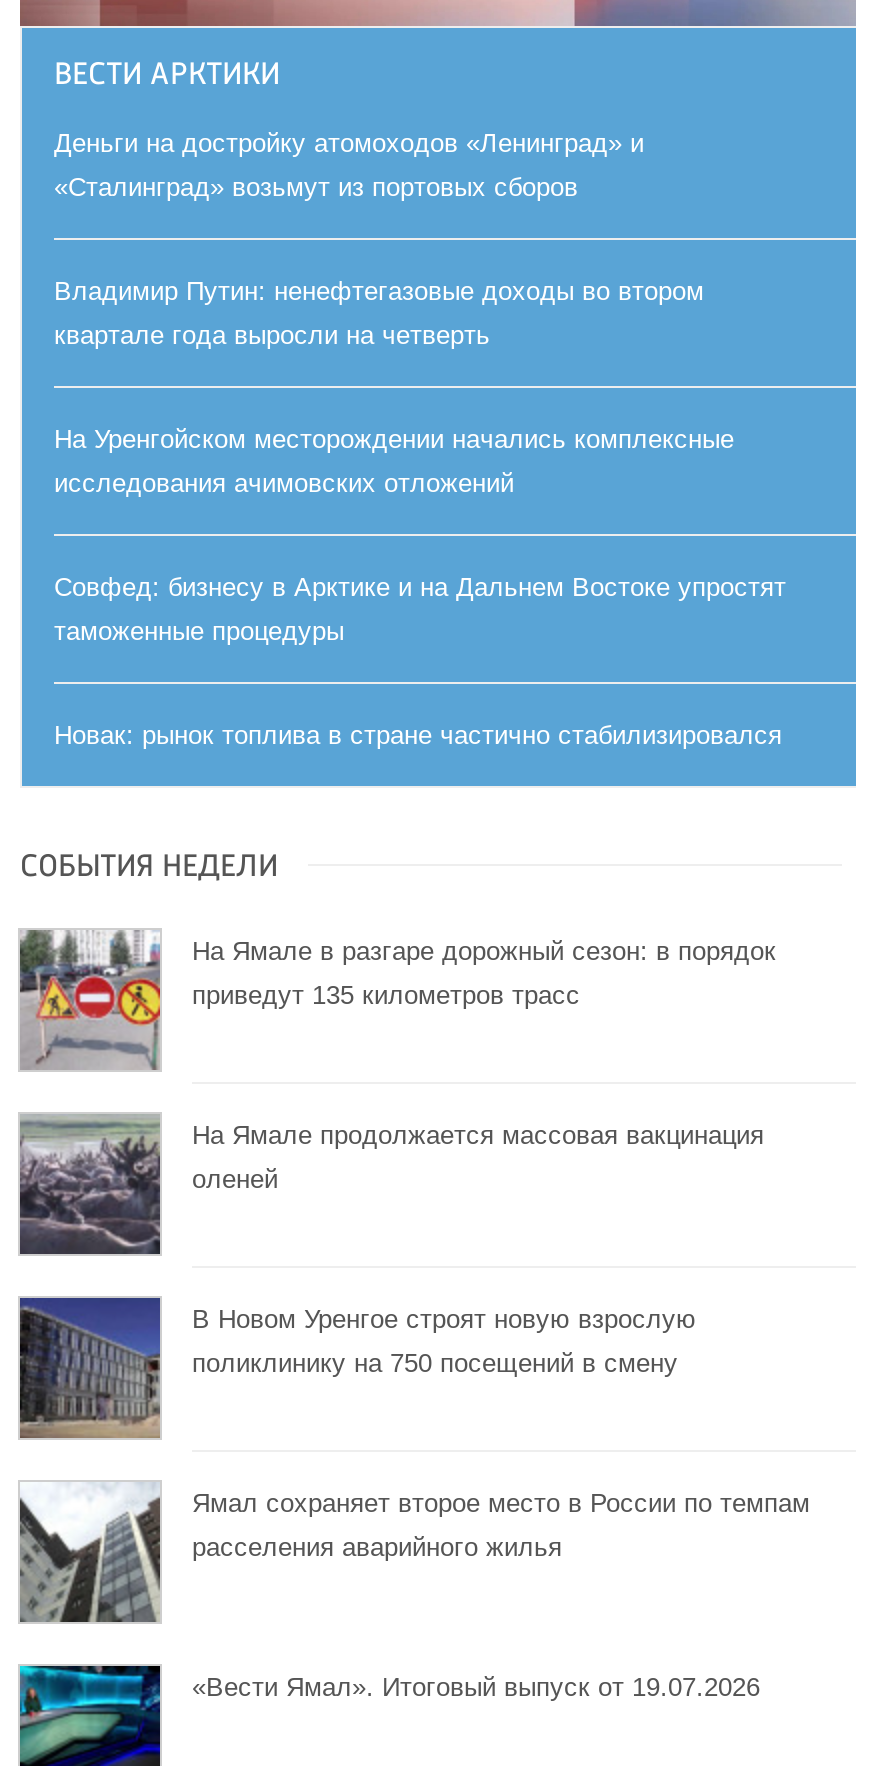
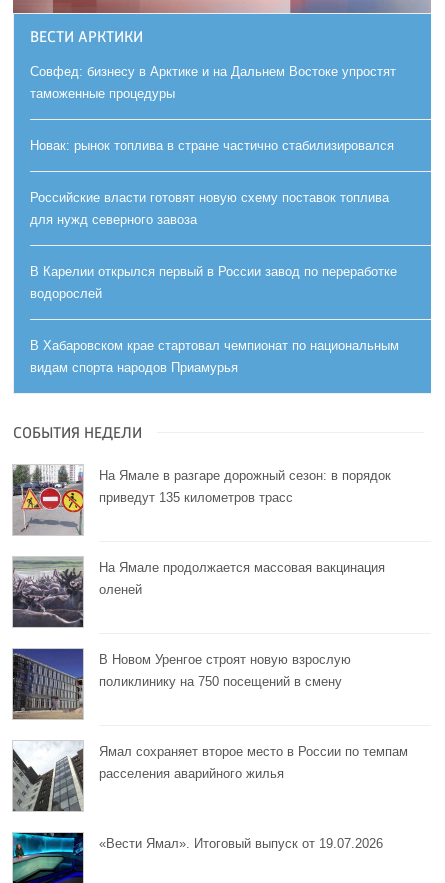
[54,127,734,497] Деньги на достройку атомоходов «Ленинград» и | «Сталинград» возьмут из портовых сборов | Владимир Путин: ненефтегазовые доходы во втором | квартале года выросли на четверть | На Уренгойском месторождении начались комплексные | исследования ачимовских отложений -> none
moved [54,571,786,749] -> [30,64,396,153]: Совфед: бизнесу в Арктике и на Дальнем Востоке упростят | таможенные процедуры | Новак: рынок топлива в стране частично стабилизировался
none -> [30,190,399,375] Российские власти готовят новую схему поставок топлива | для нужд северного завоза | В Карелии открылся первый в России завод по переработке | водорослей | В Хабаровском крае стартовал чемпионат по национальным | видам спорта народов Приамурья

